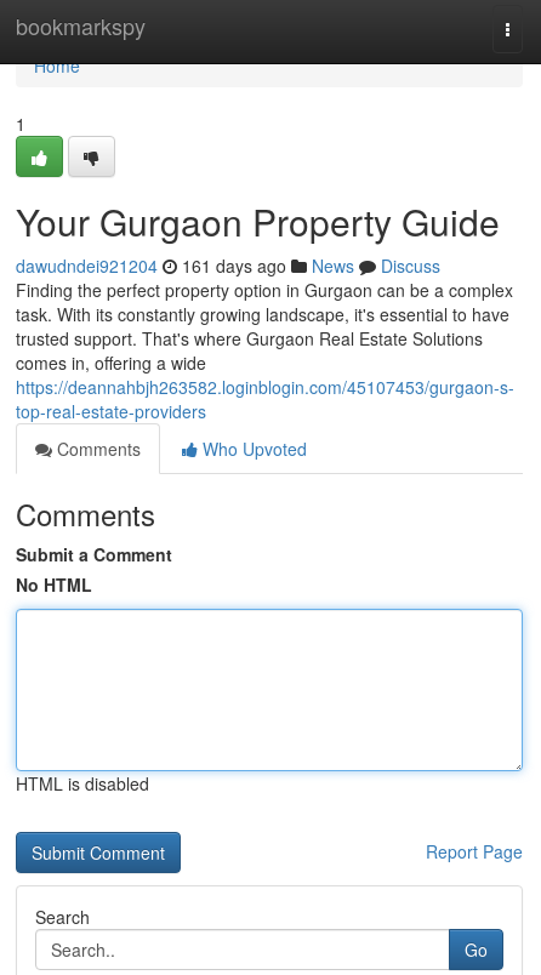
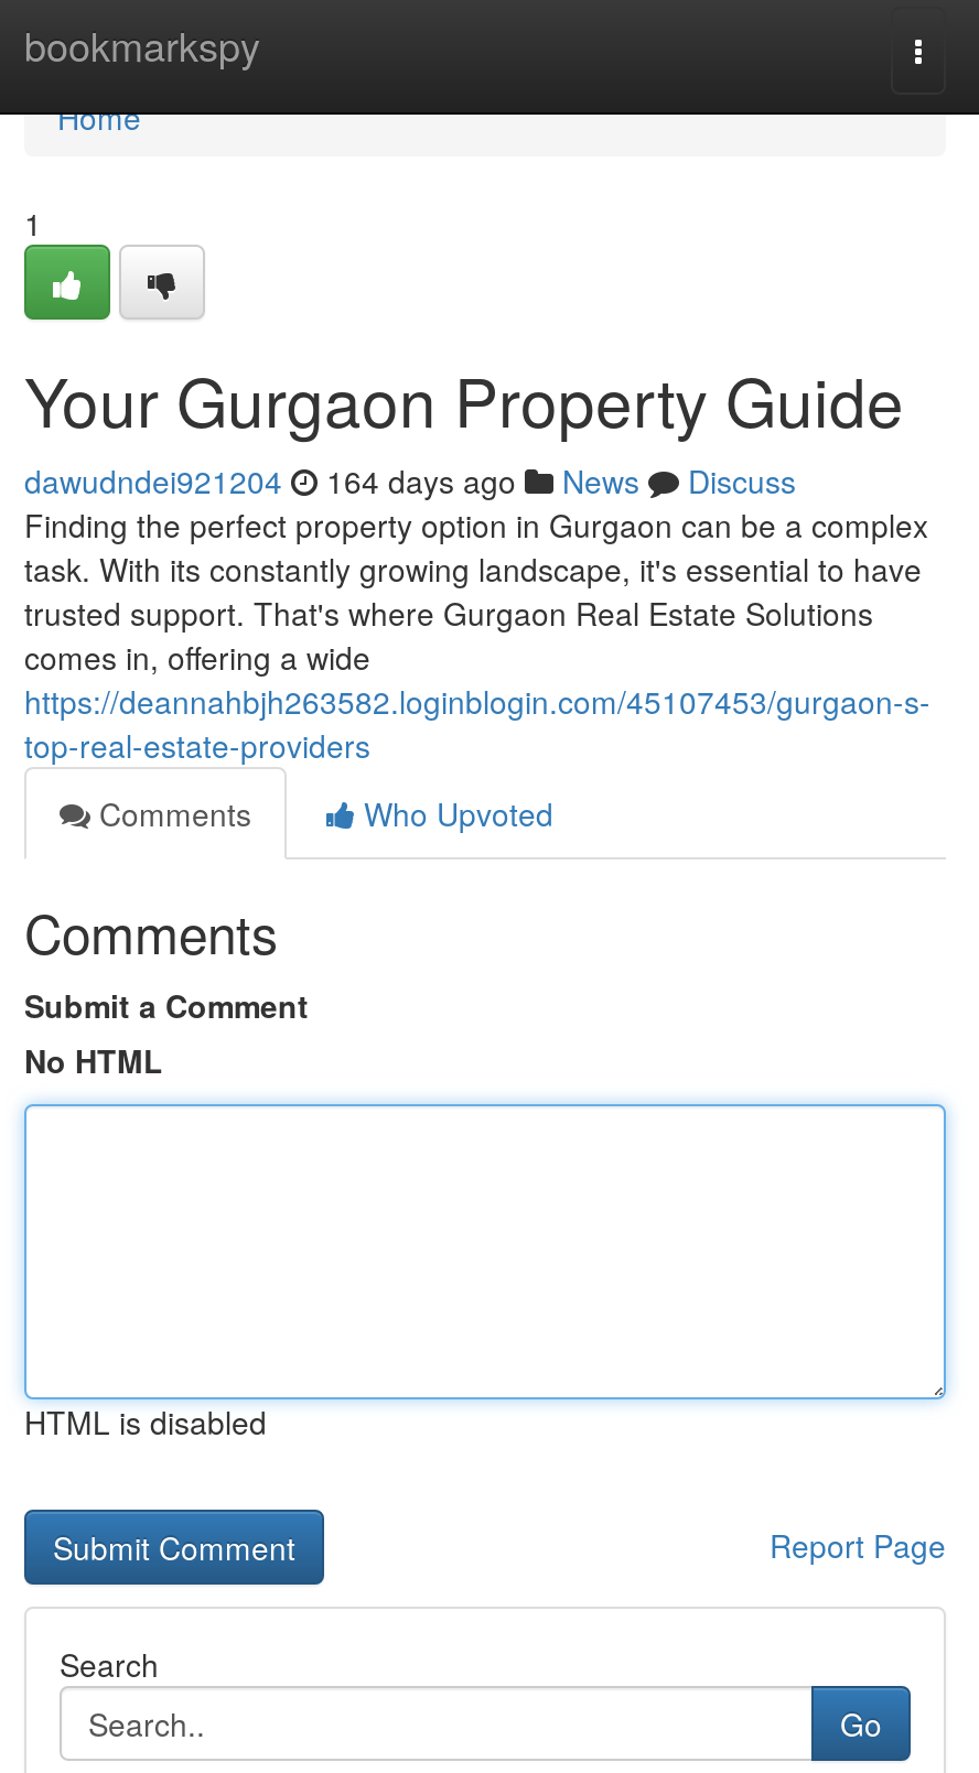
[16,253,440,278] dawudndei921204 161 days ago News Discuss -> [24,458,796,502] dawudndei921204 164 days ago News Discuss

